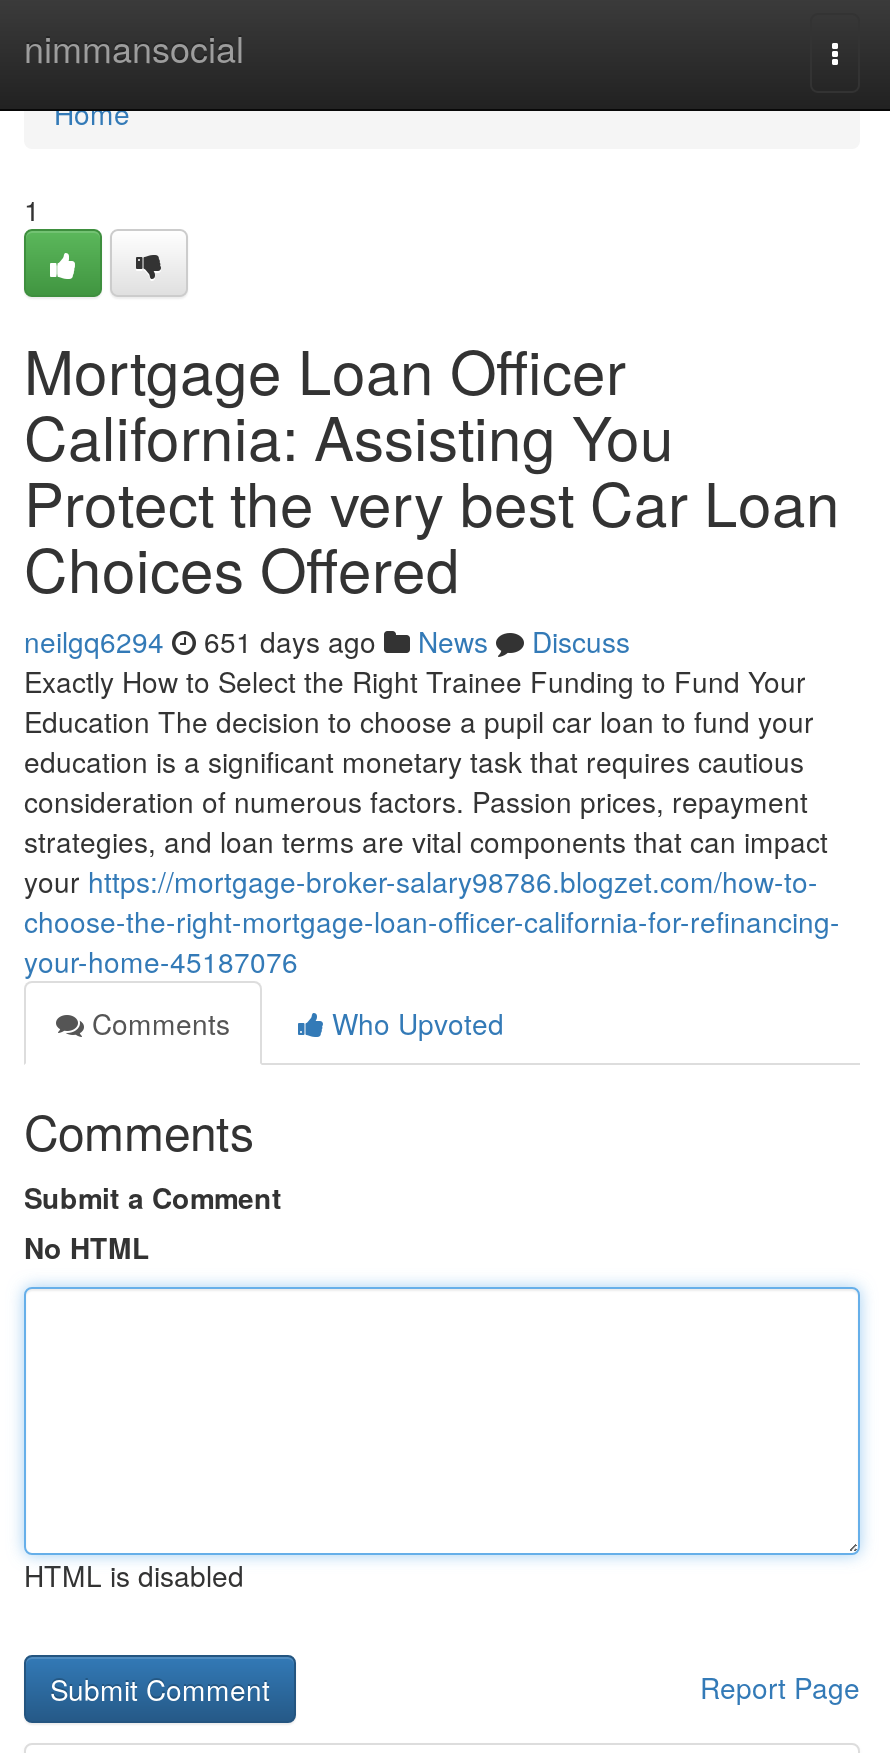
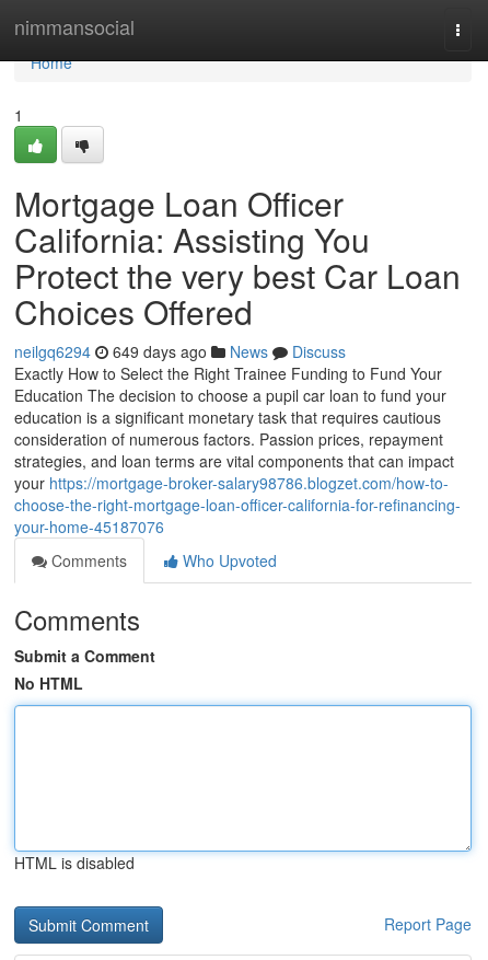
[24,621,630,661] neilgq6294 651 days ago News Discuss -> [14,340,346,362] neilgq6294 649 days ago News Discuss

